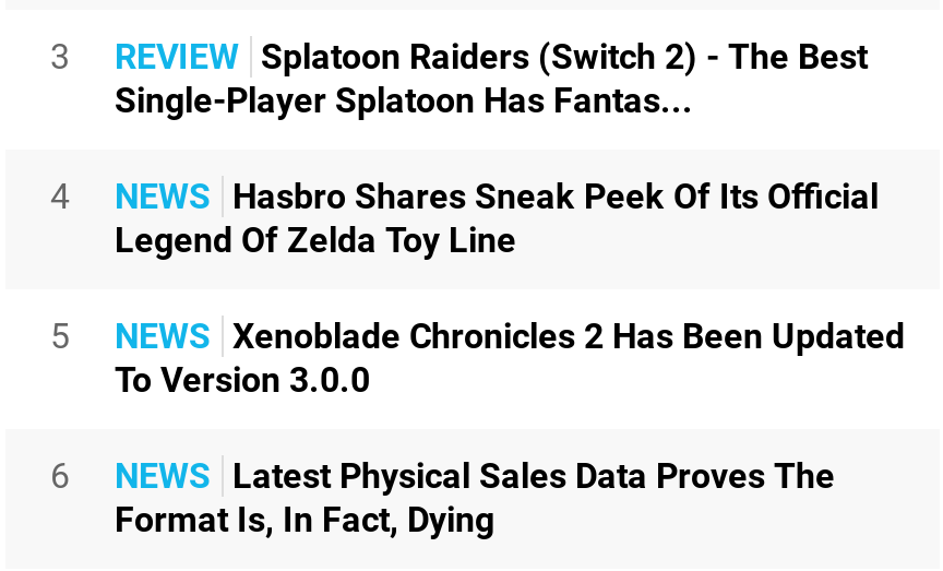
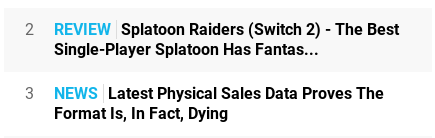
[50,36,868,78] 3 REVIEW Splatoon Raiders (Switch 2) - The Best -> [24,20,399,39] 2 REVIEW Splatoon Raiders (Switch 2) - The Best
[50,176,905,497] 4 | NEWS Hasbro Shares Sneak Peek Of Its Official | Legend Of Zelda Toy Line | 5 | NEWS Xenoblade Chronicles 2 Has Been Updated | To Version 3.0.0 | 6 -> [24,84,33,103] 3

